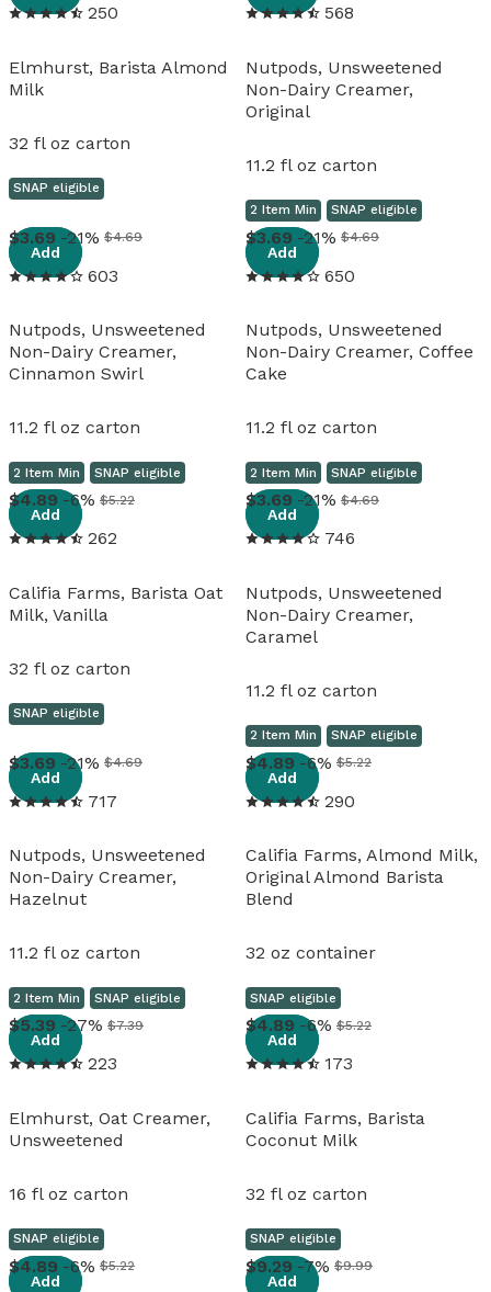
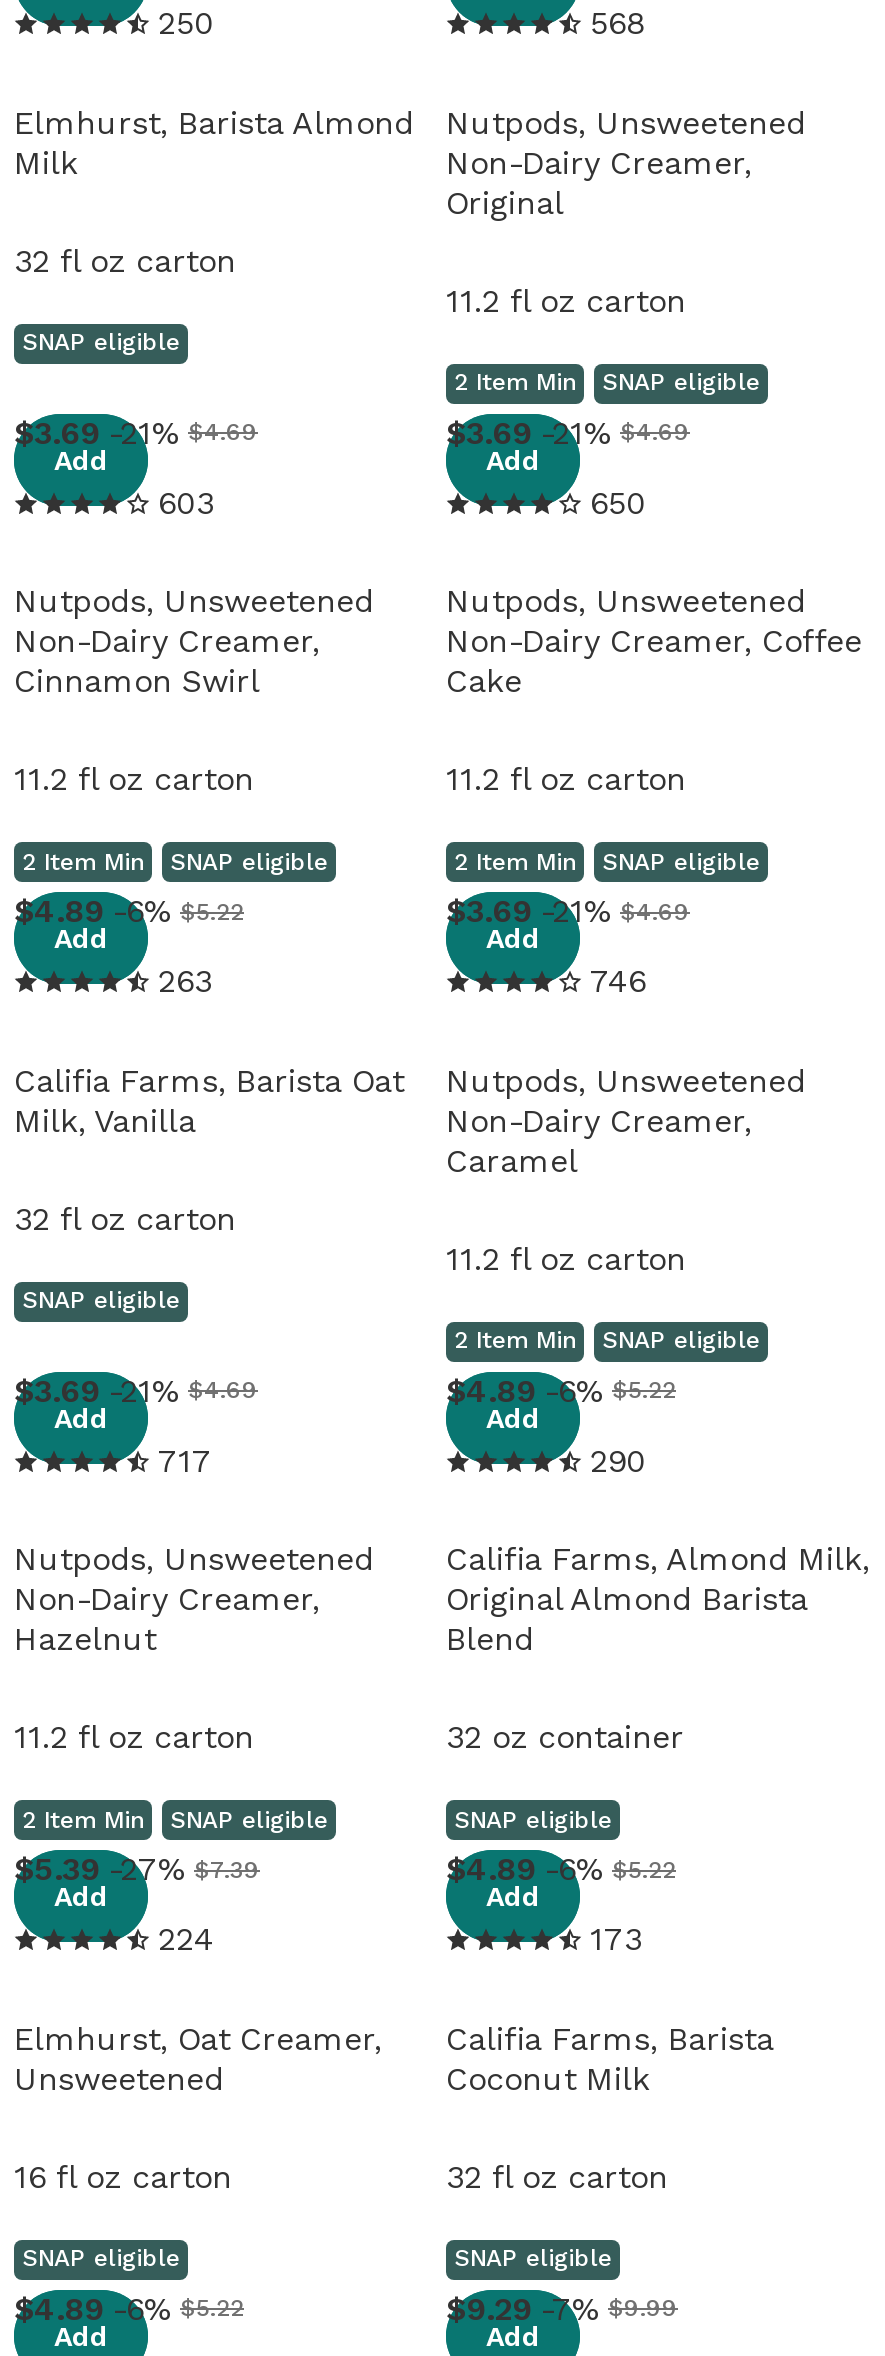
[88,528,117,549] 262 -> [158,963,212,1001] 263
[88,1053,117,1074] 223 -> [158,1921,214,1959] 224

